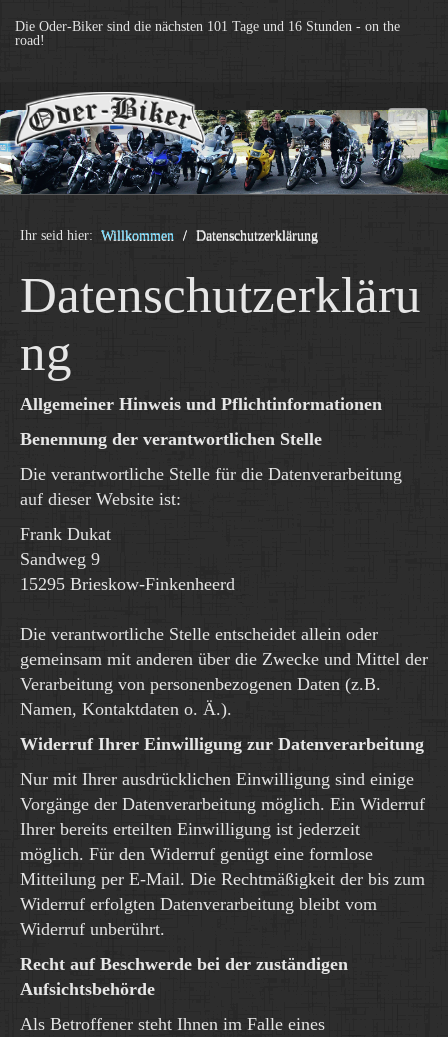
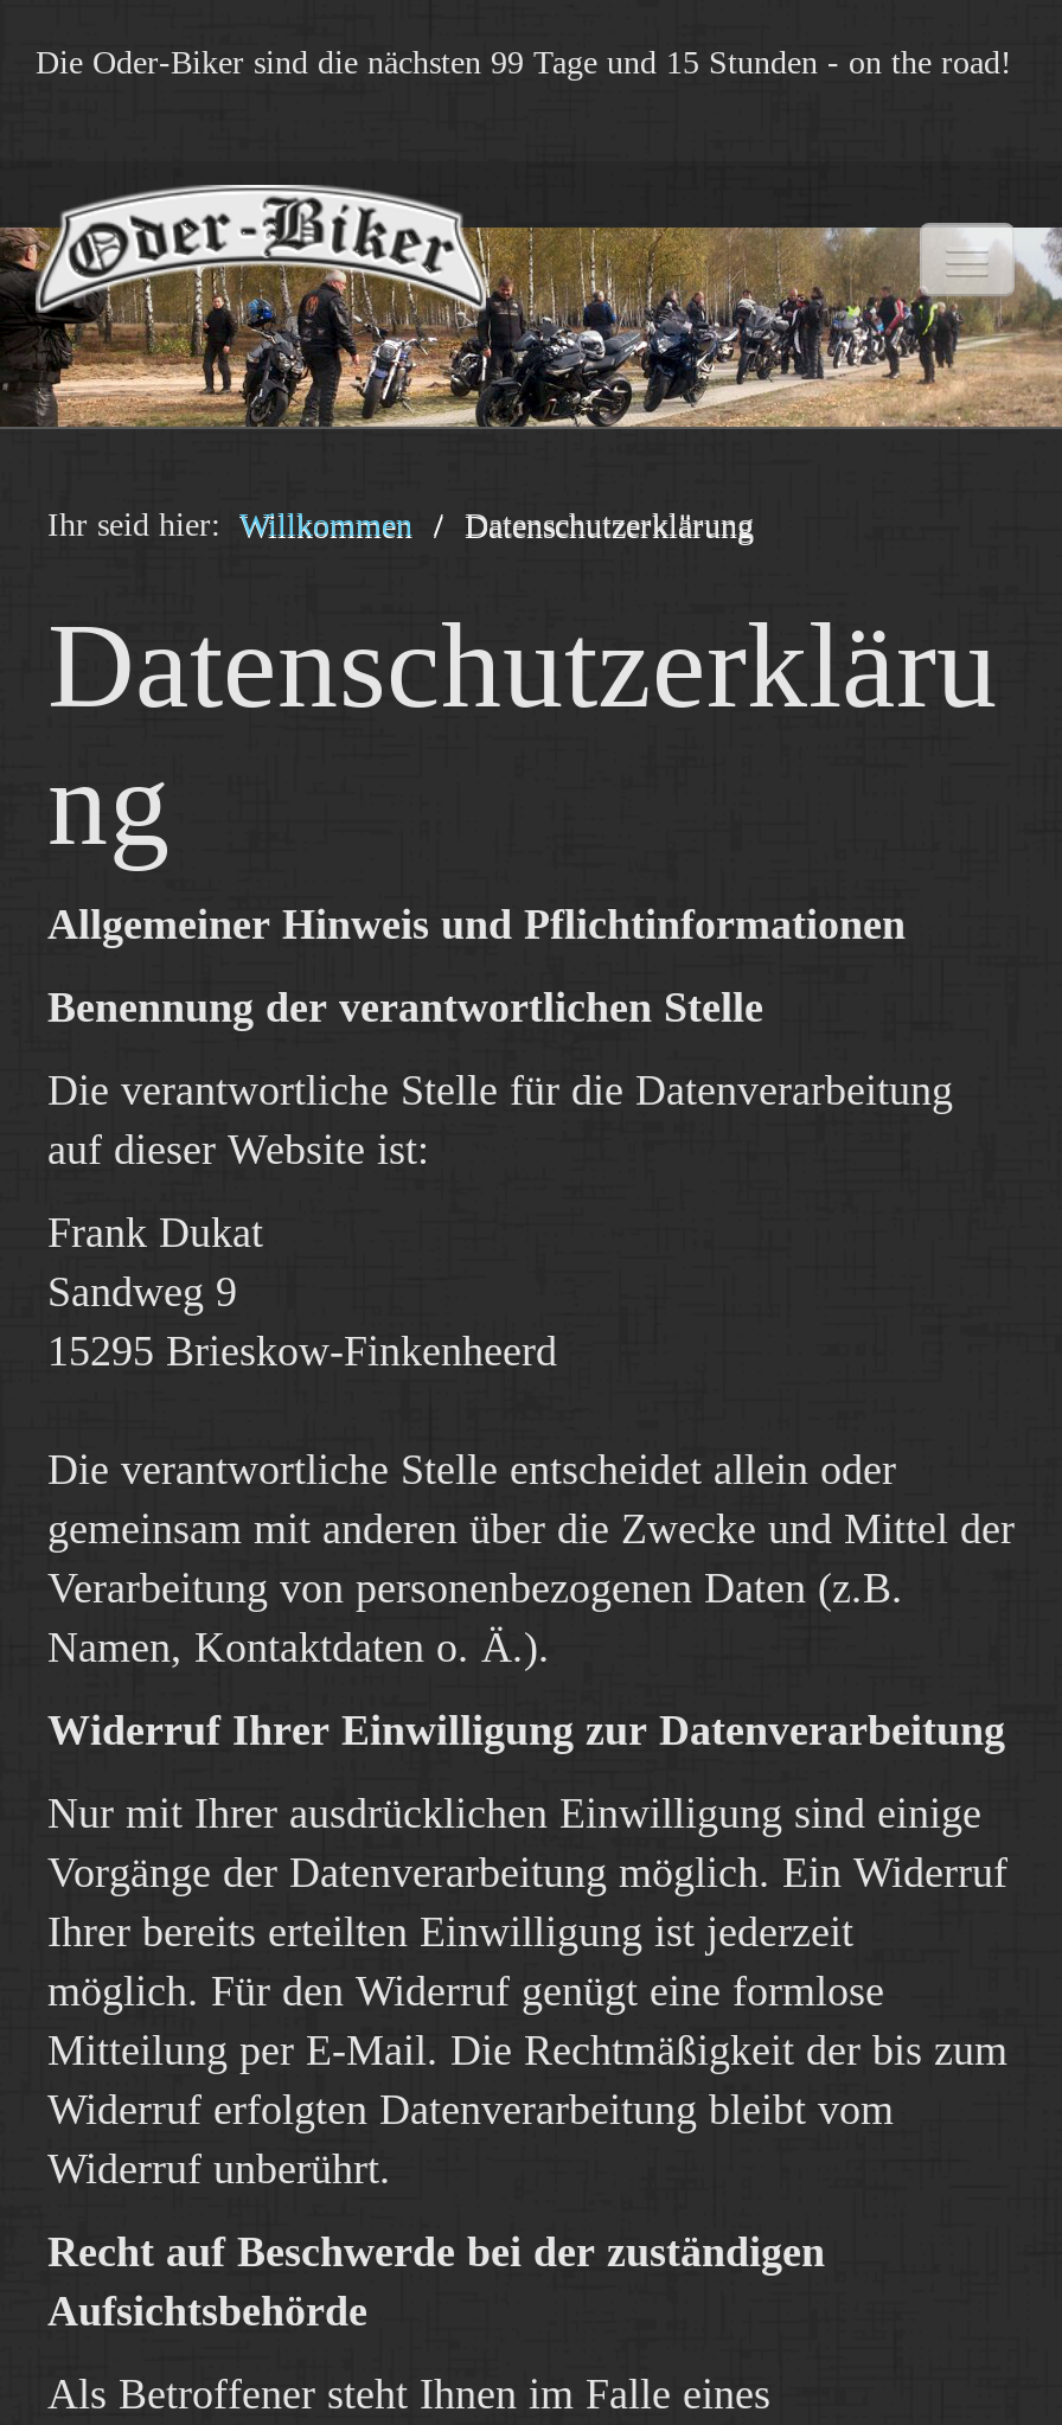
[15,19,400,48] Die Oder‑Biker sind die nächsten 101 Tage und 16 Stunden - on the | road! -> [36,45,1012,81] Die Oder‑Biker sind die nächsten 99 Tage und 15 Stunden - on the road!
[3,109,445,195] [image] -> [7,225,1055,429] [image]

